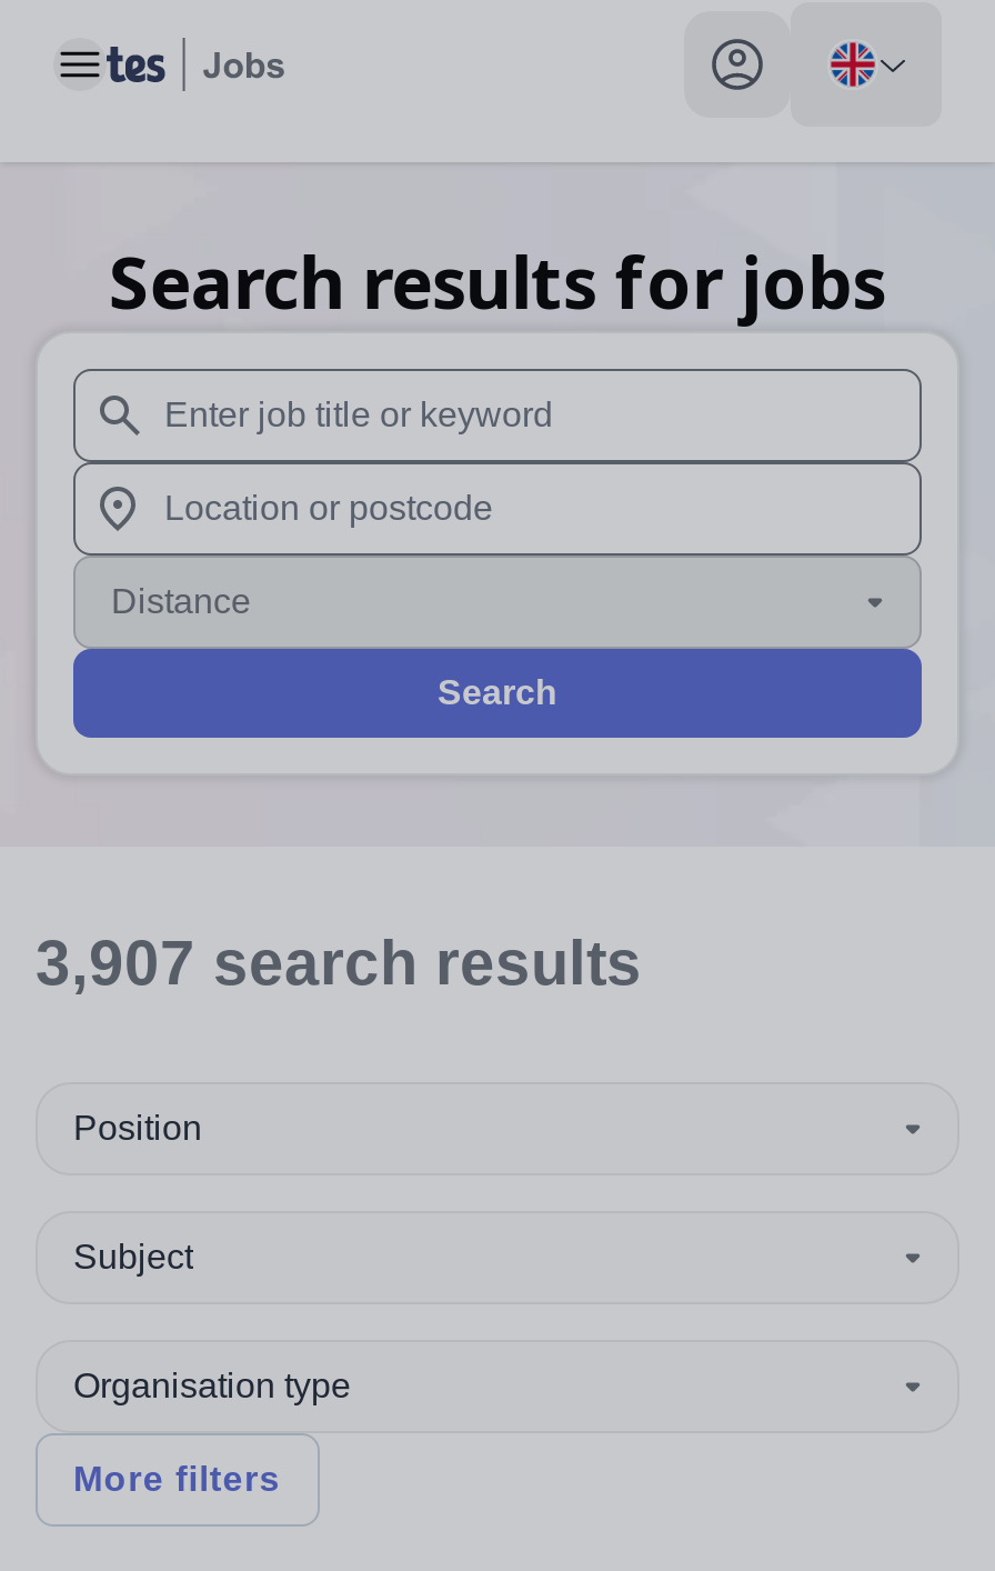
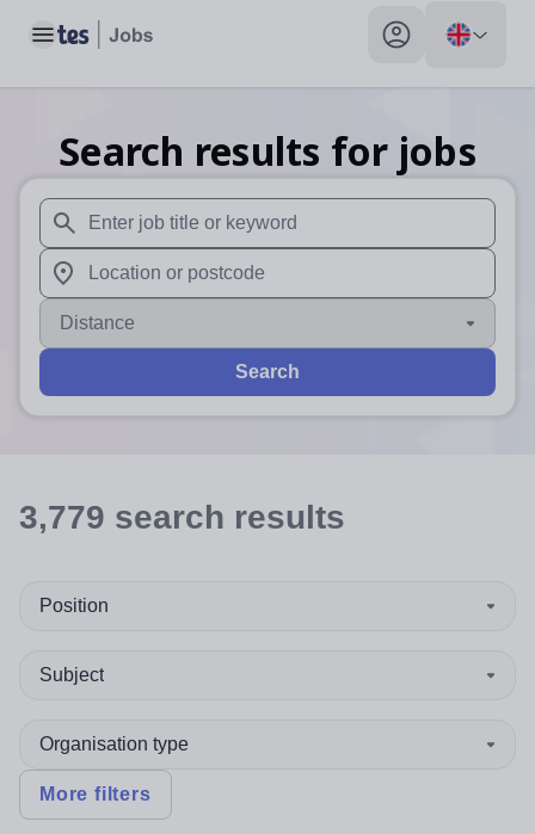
[36,929,642,998] 3,907 search results -> [19,499,345,536] 3,779 search results

